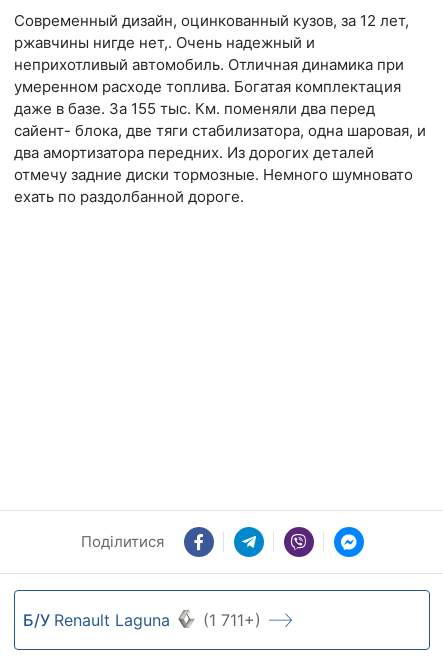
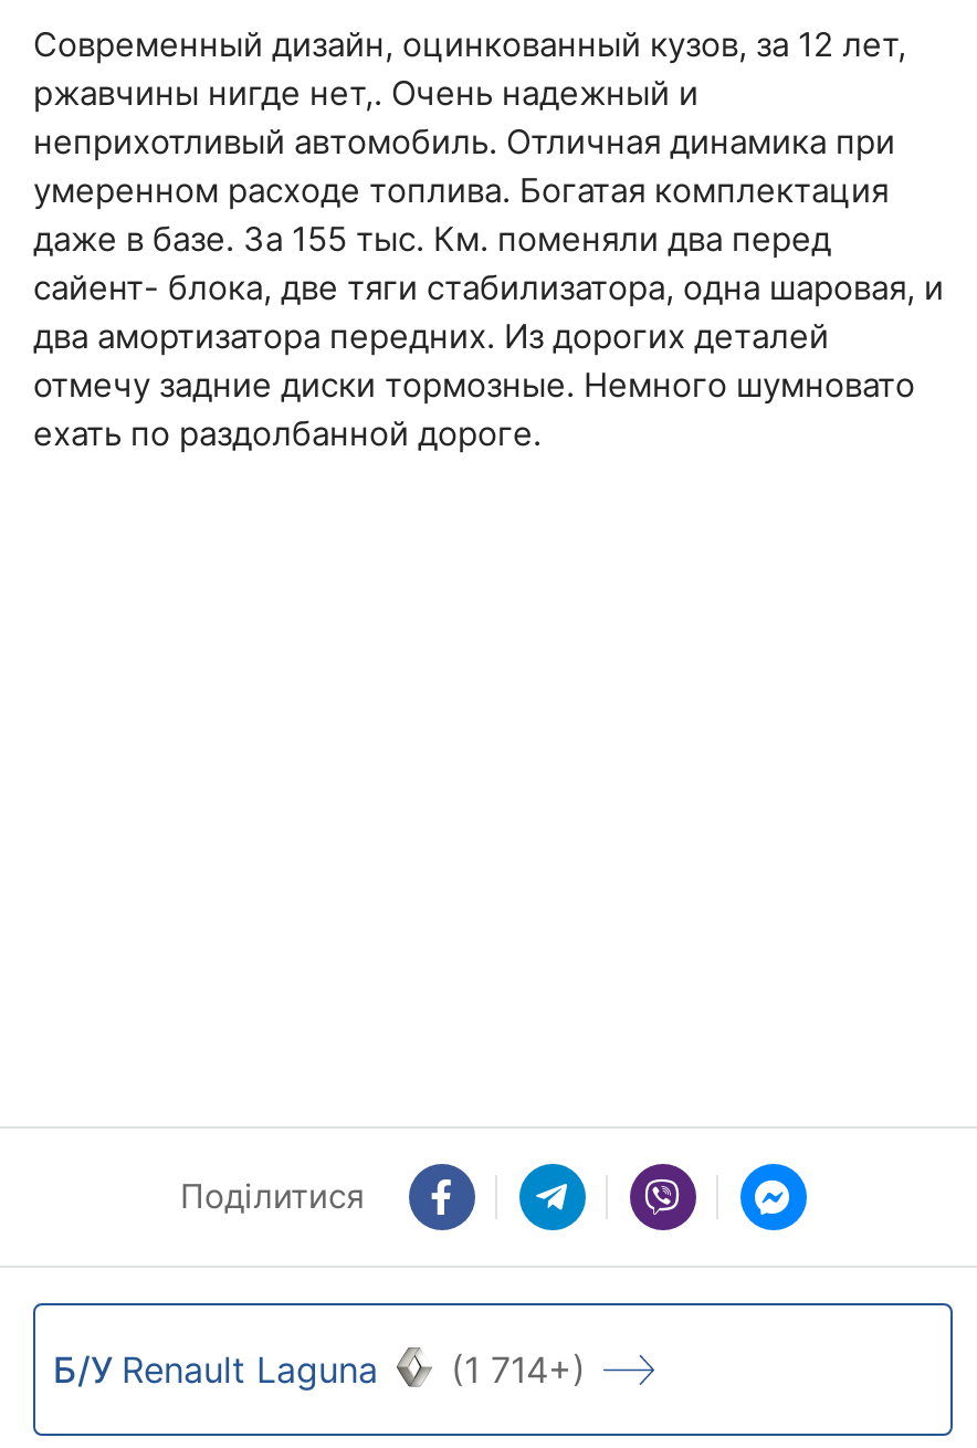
[23,610,261,630] Б/У Renault Laguna (1 711+) -> [53,1347,586,1391] Б/У Renault Laguna (1 714+)

